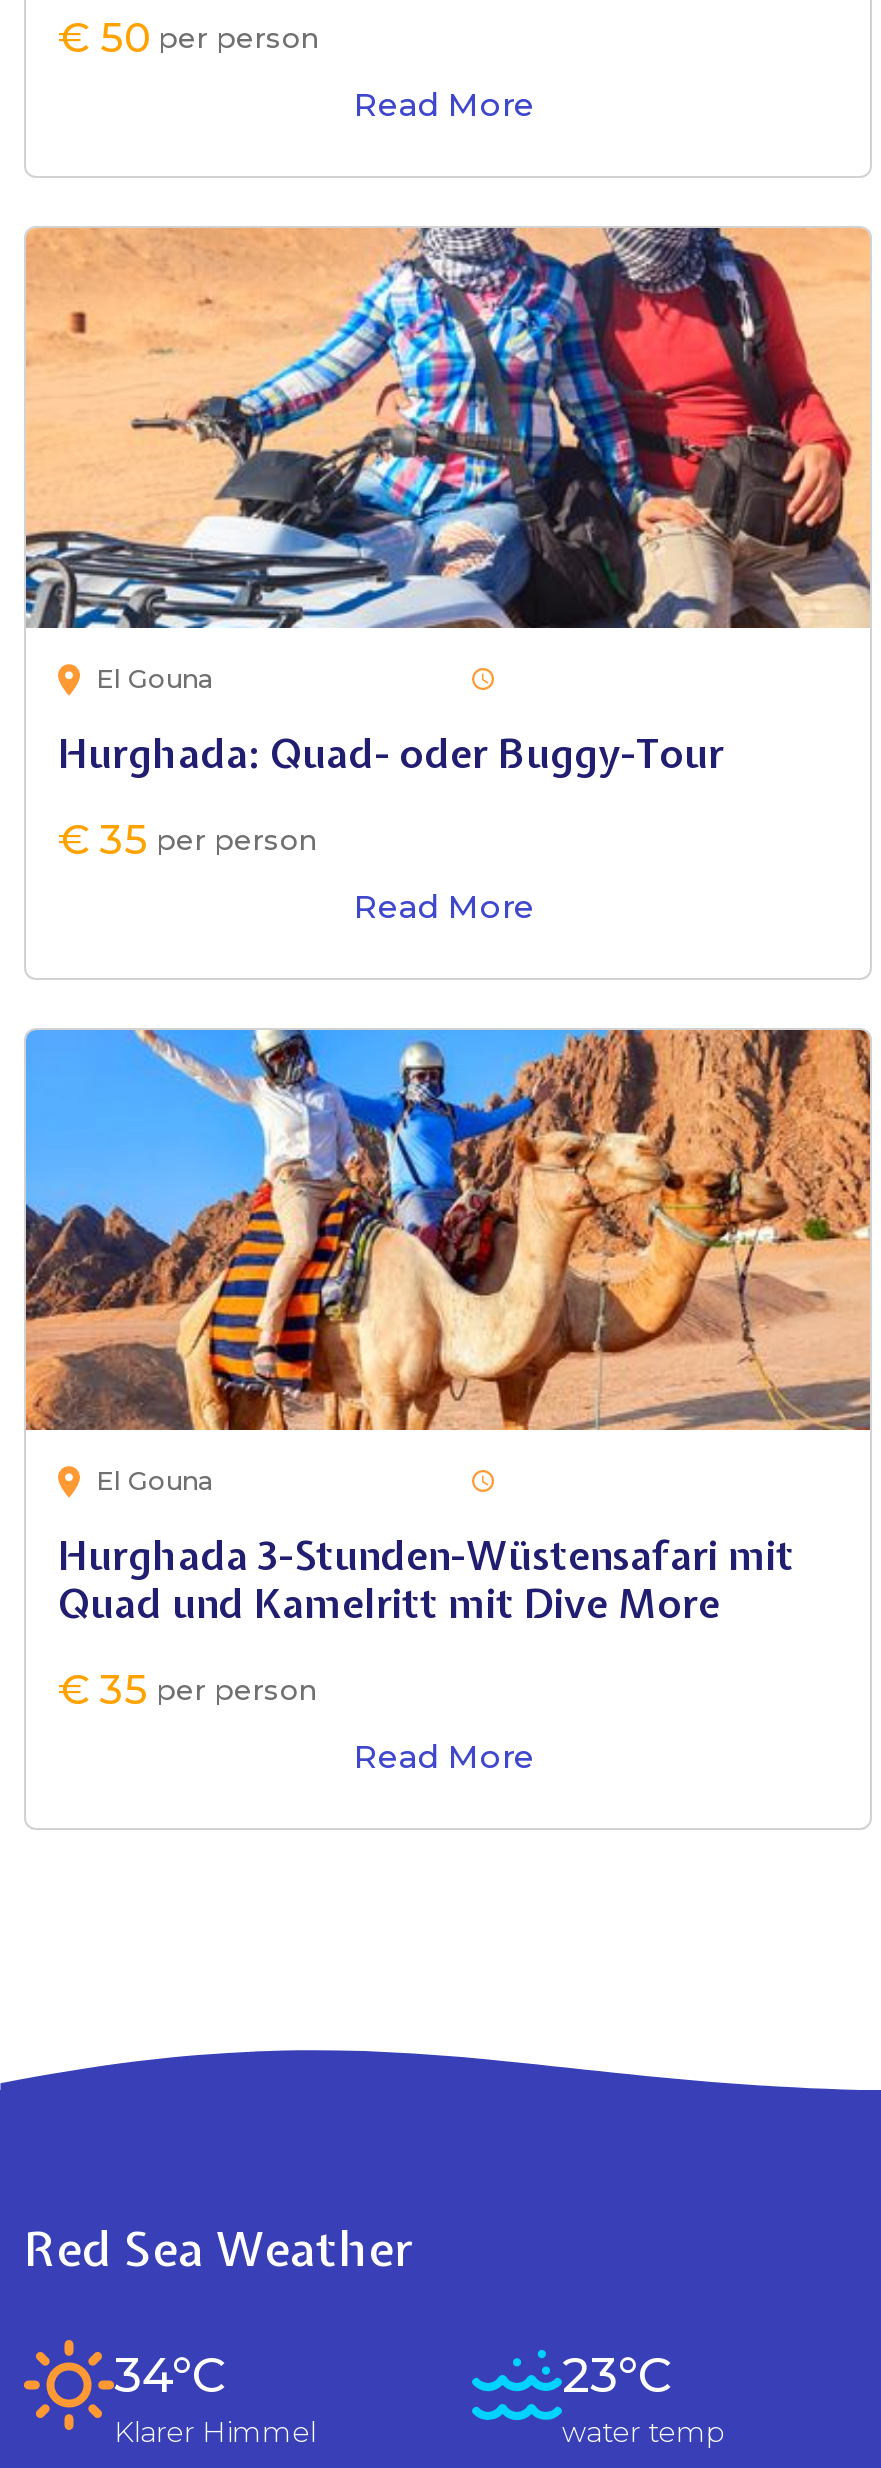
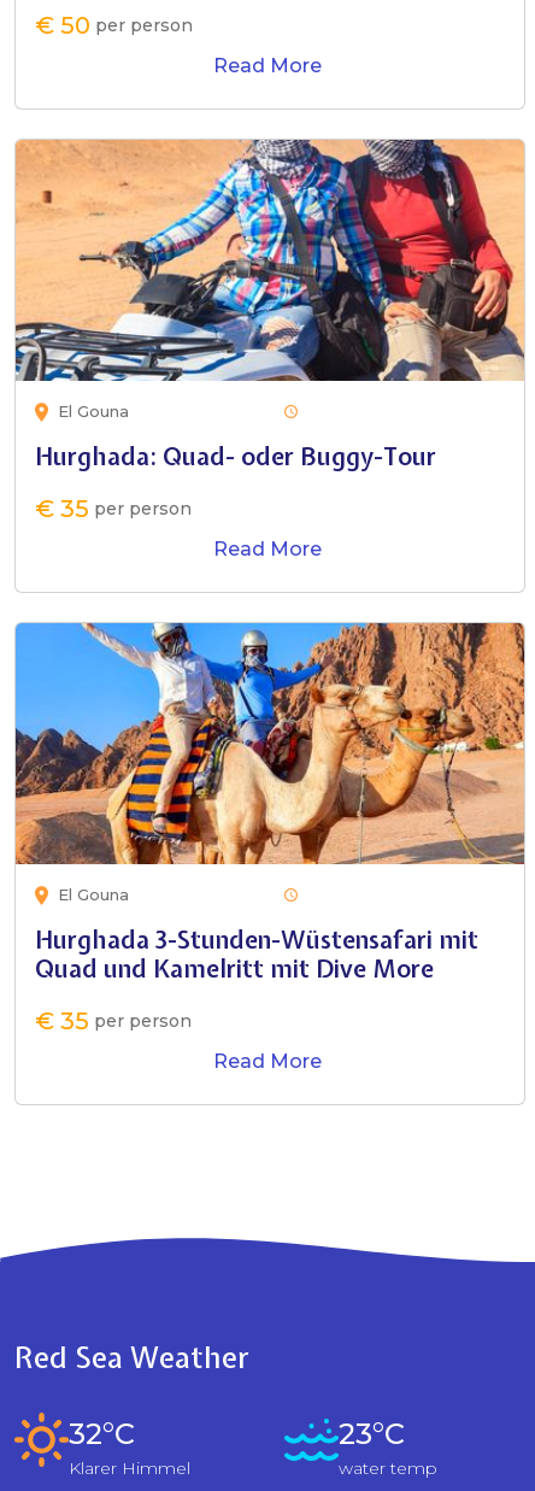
[114,2346,226,2404] 34°C -> [69,1416,135,1451] 32°C

